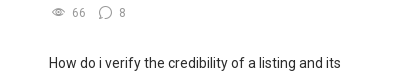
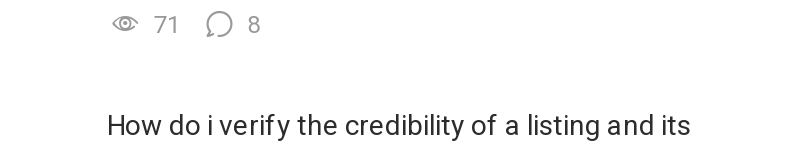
[72,6,86,20] 66 -> [153,11,181,39] 71

